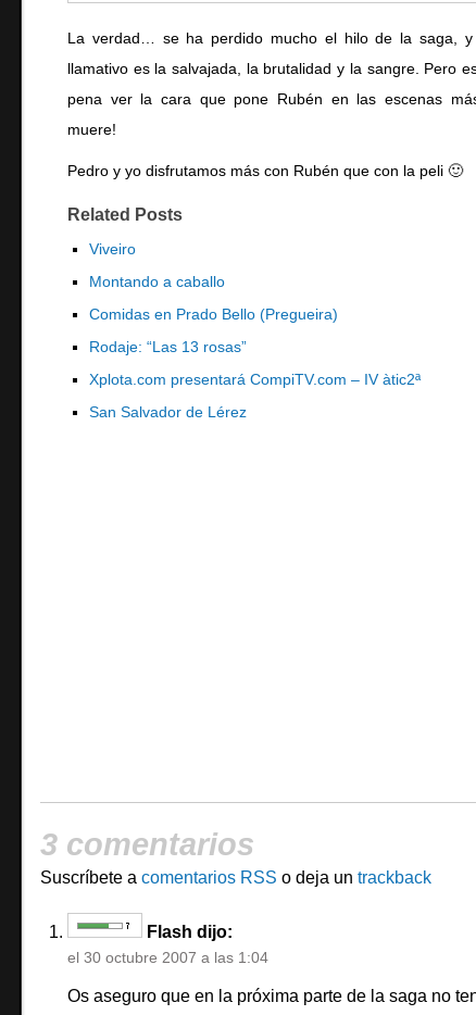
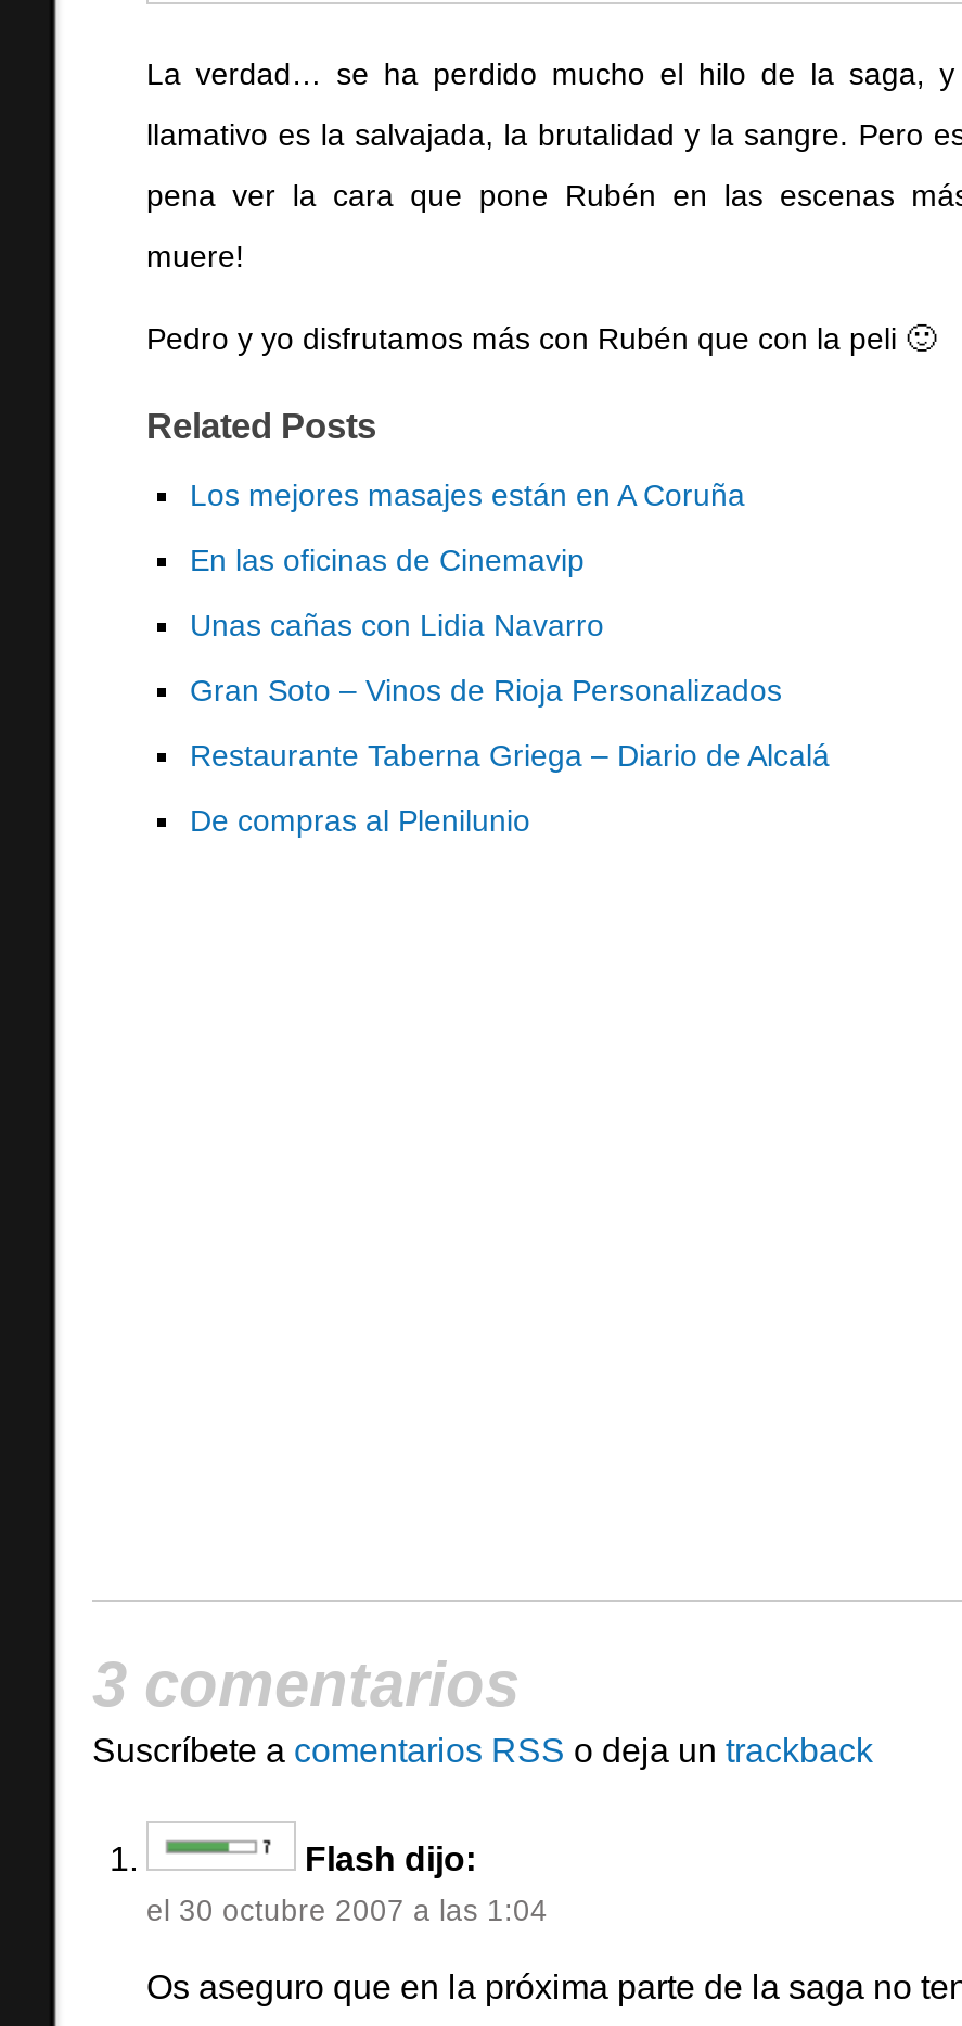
[89,240,136,258] Viveiro -> [190,477,745,512] Los mejores masajes están en A Coruña
[89,273,225,290] Montando a caballo -> [190,543,585,577] En las oficinas de Cinemavip
[89,305,338,323] Comidas en Prado Bello (Pregueira) -> [190,608,604,642] Unas cañas con Lidia Navarro
[89,338,247,355] Rodaje: “Las 13 rosas” -> [190,673,782,708] Gran Soto – Vinos de Rioja Personalizados
[89,371,421,388] Xplota.com presentará CompiTV.com – IV àtic2ª -> [190,738,830,773] Restaurante Taberna Griega – Diario de Alcalá
[89,403,247,421] San Salvador de Lérez -> [190,803,530,838] De compras al Plenilunio

